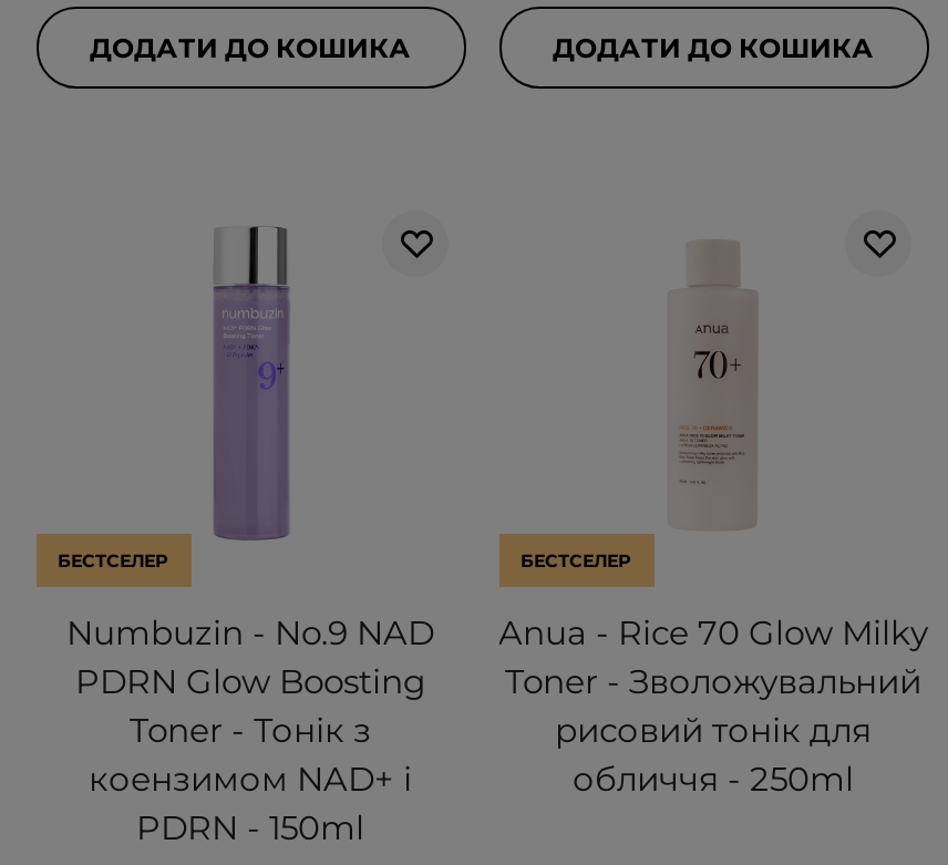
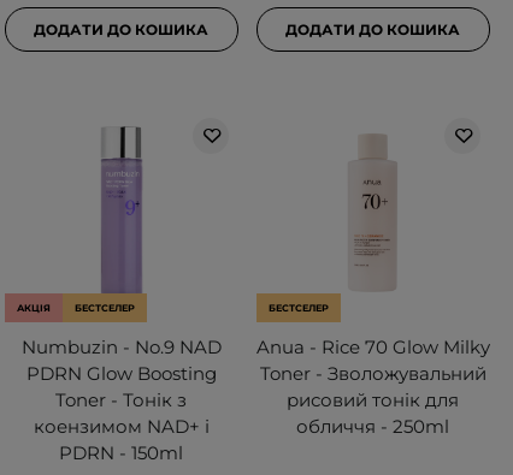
none -> [16,302,50,314] АКЦІЯ

